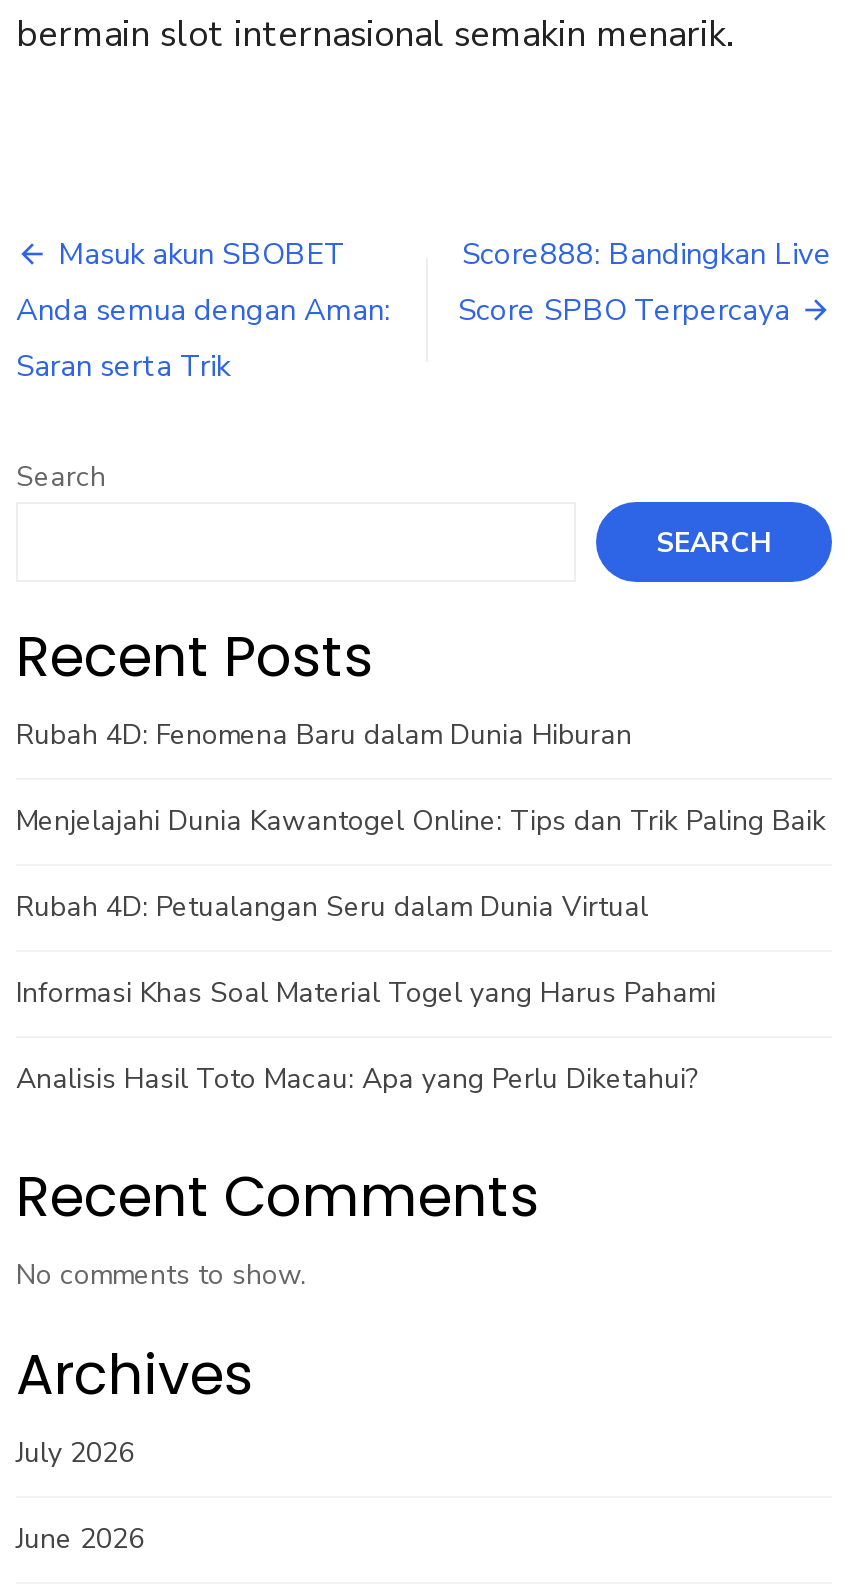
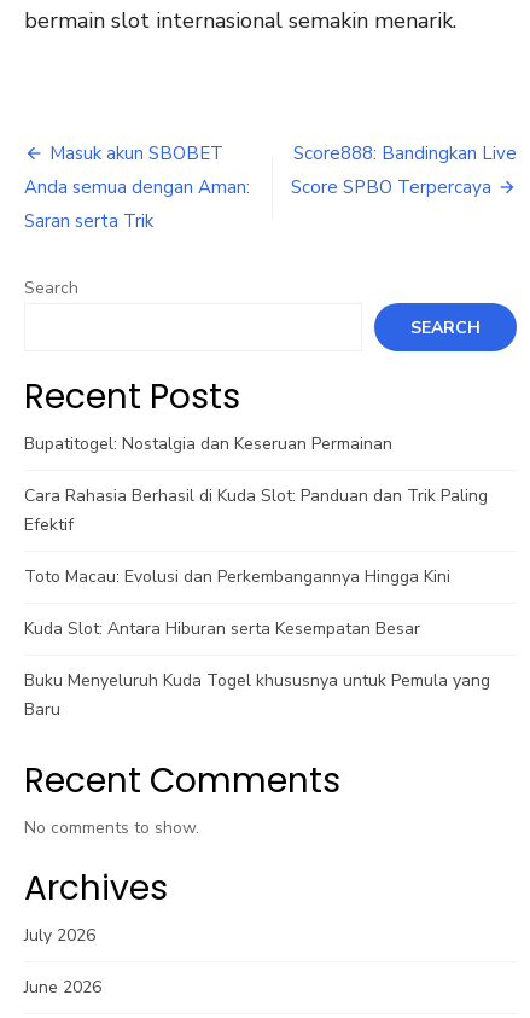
[16,716,632,754] Rubah 4D: Fenomena Baru dalam Dunia Hiburan -> [24,432,392,455] Bupatitogel: Nostalgia dan Keseruan Permainan
[16,802,826,840] Menjelajahi Dunia Kawantogel Online: Tips dan Trik Paling Baik -> [24,484,488,536] Cara Rahasia Berhasil di Kuda Slot: Panduan dan Trik Paling | Efektif
[16,888,648,926] Rubah 4D: Petualangan Seru dalam Dunia Virtual -> [24,565,450,588] Toto Macau: Evolusi dan Perkembangannya Hingga Kini
[16,974,716,1012] Informasi Khas Soal Material Togel yang Harus Pahami -> [24,617,420,640] Kuda Slot: Antara Hiburan serta Kesempatan Besar
[16,1060,698,1098] Analisis Hasil Toto Macau: Apa yang Perlu Diketahui? -> [24,669,490,721] Buku Menyeluruh Kuda Togel khususnya untuk Pemula yang | Baru

